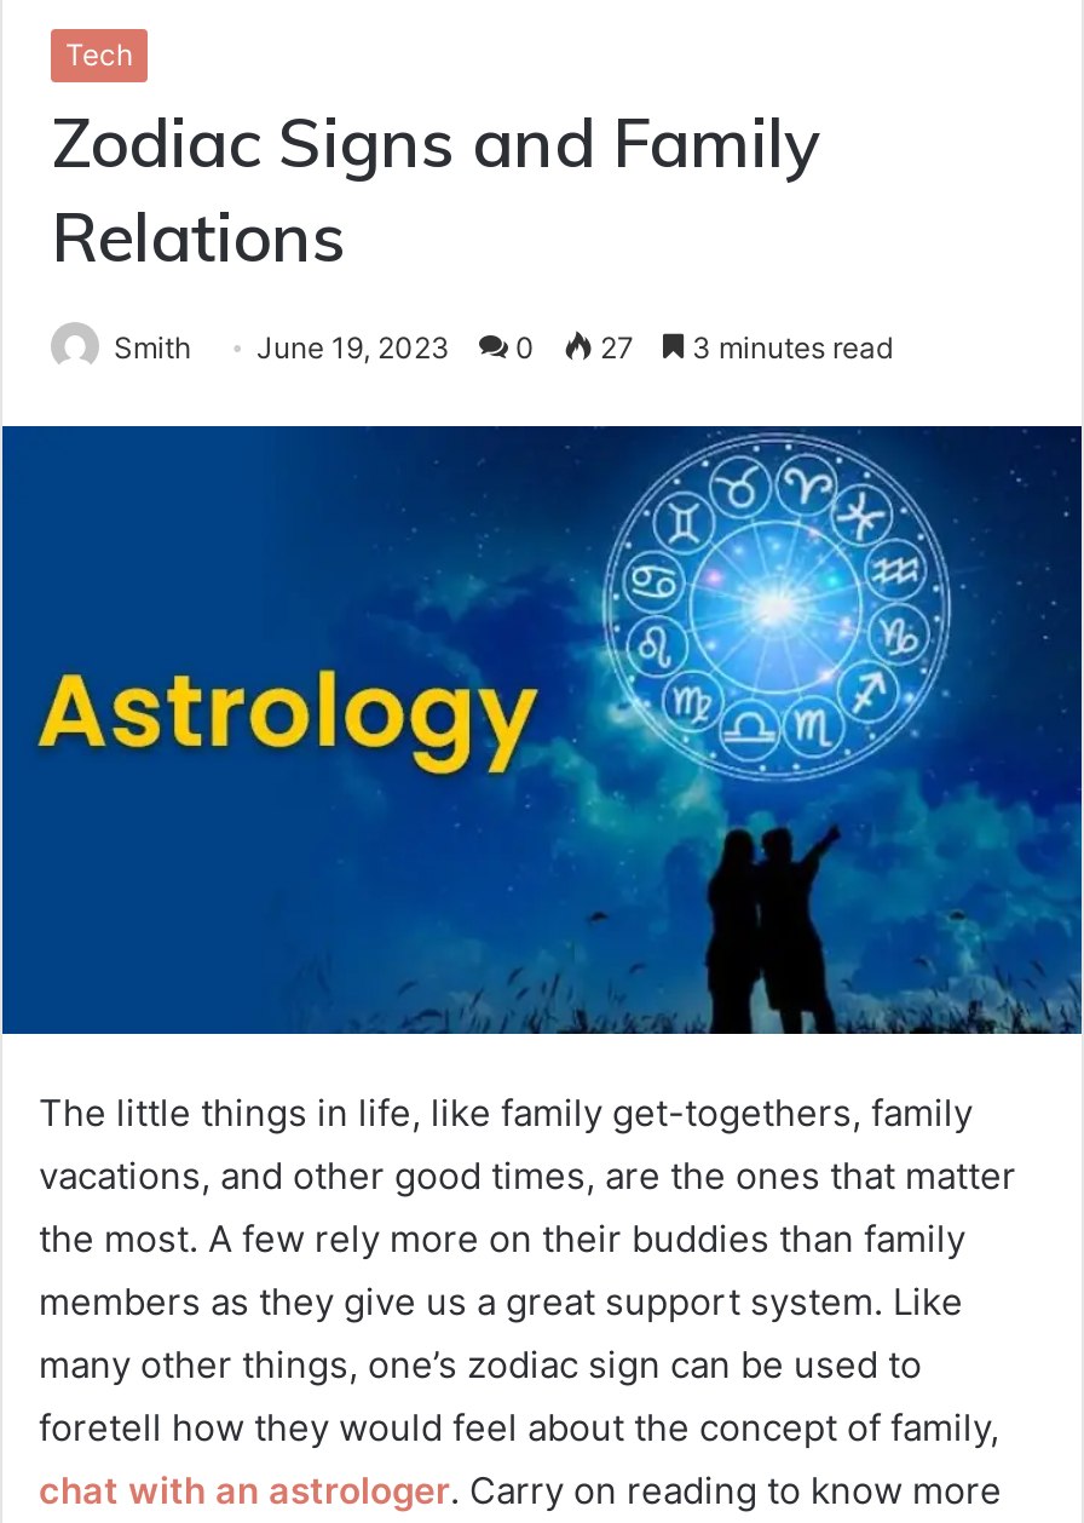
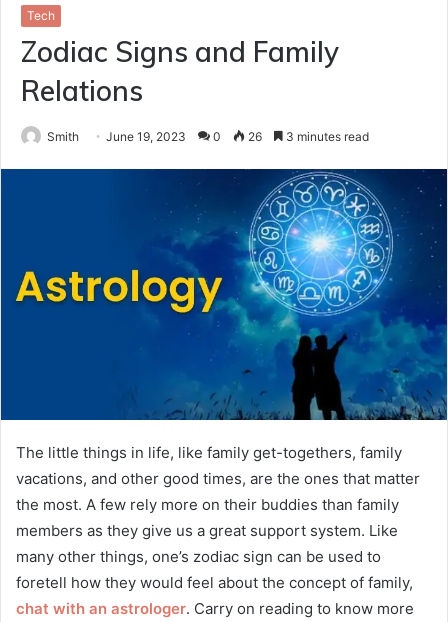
[114,330,893,367] Smith June 19, 2023 0 27 3 minutes read -> [47,129,369,144] Smith June 19, 2023 0 26 3 minutes read

